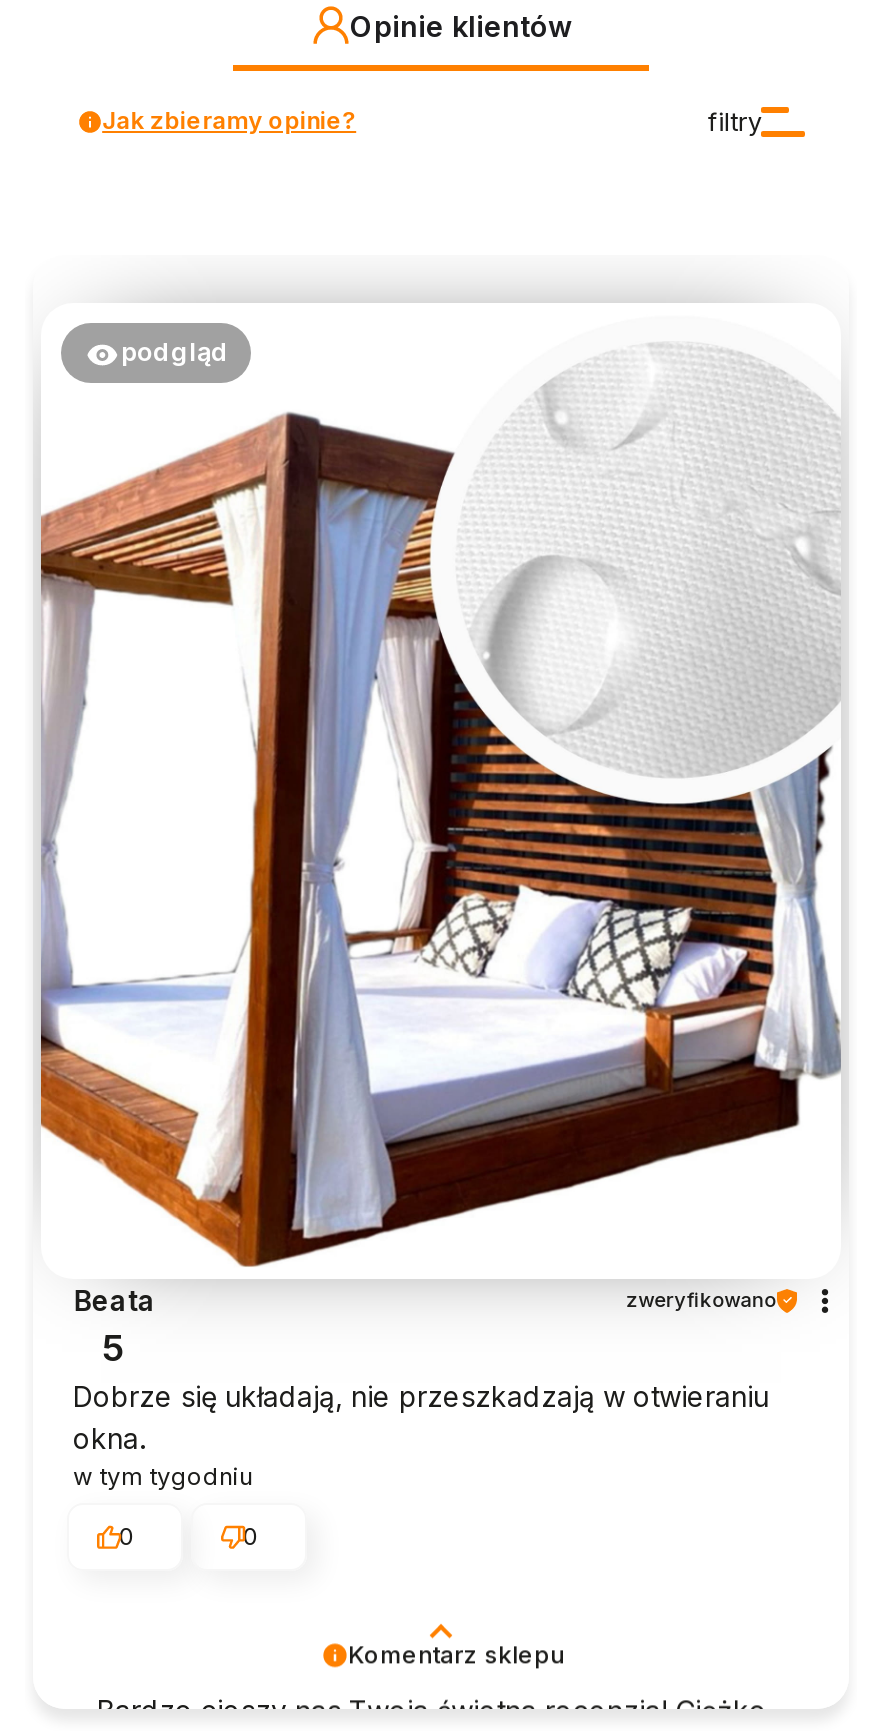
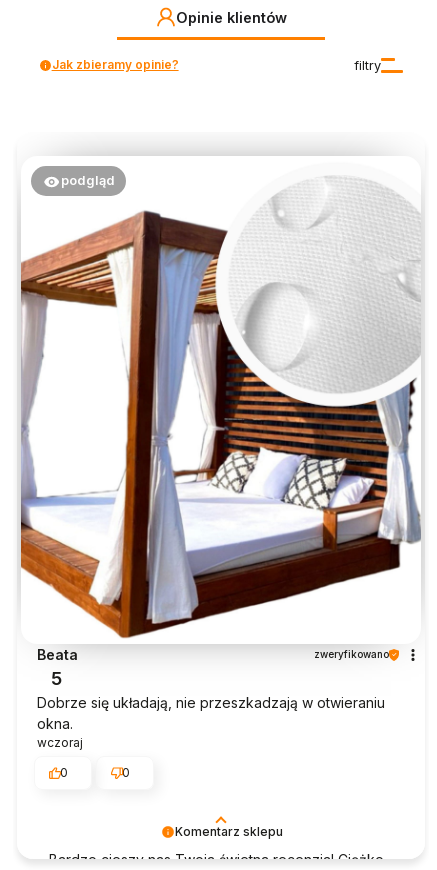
[73,1462,253,1492] w tym tygodniu -> [37,735,83,750] wczoraj

